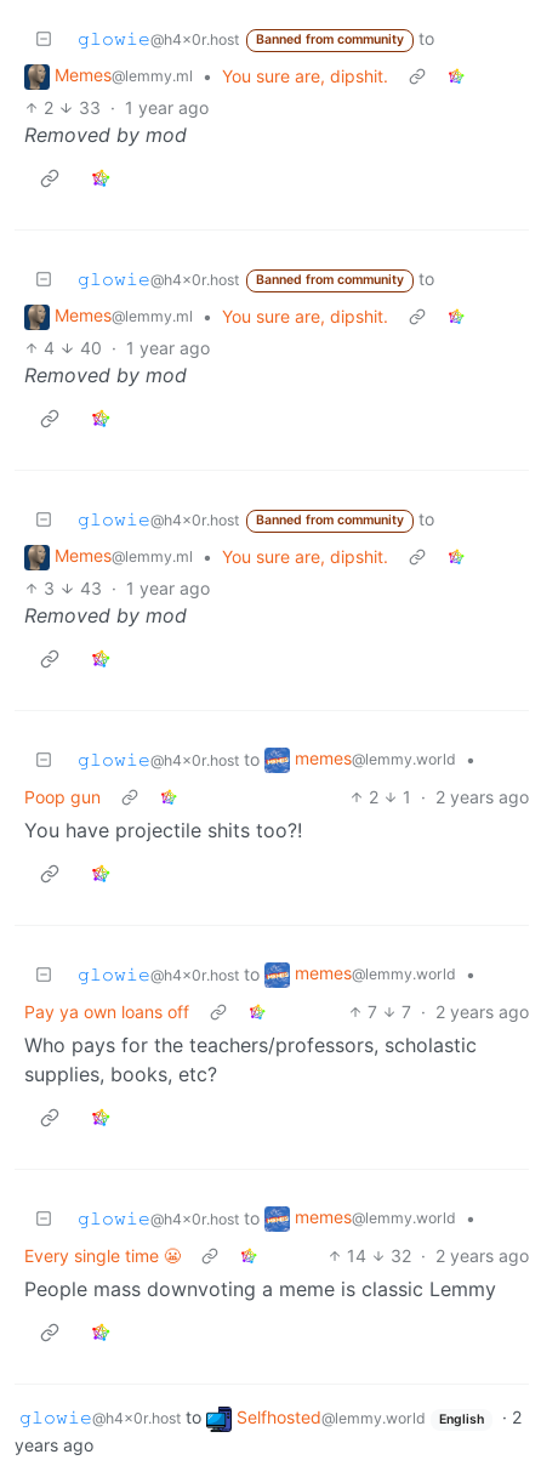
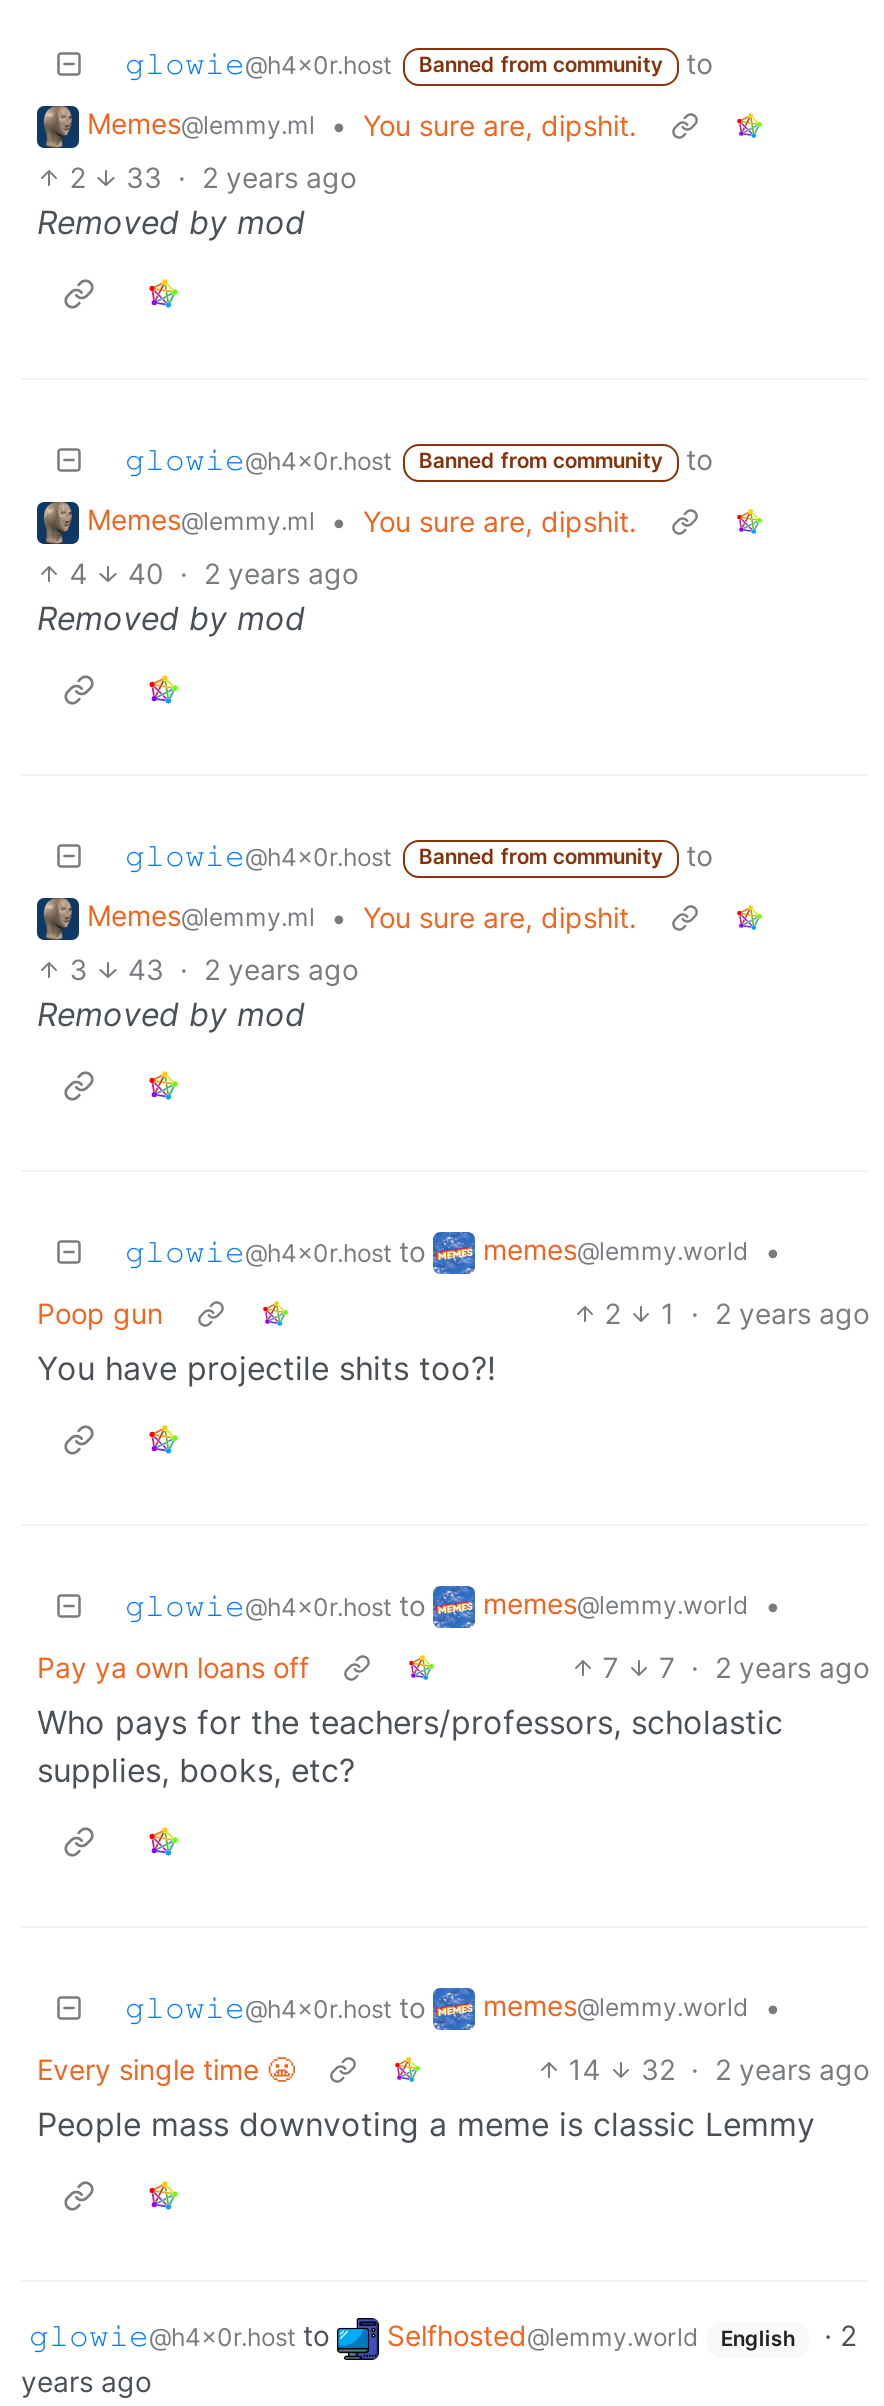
[44,97,208,118] 2 33 · 1 year ago -> [69,160,356,194] 2 33 · 2 years ago
[44,338,209,358] 4 40 · 1 year ago -> [69,556,358,590] 4 40 · 2 years ago
[44,578,209,598] 3 43 · 1 year ago -> [69,952,358,986] 3 43 · 2 years ago

